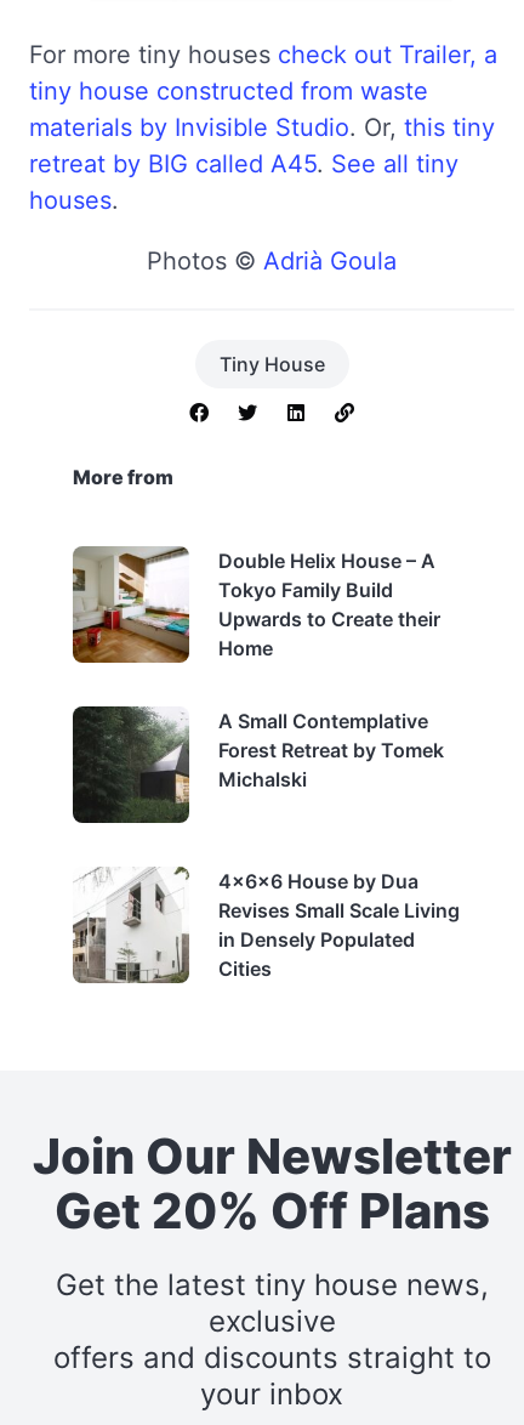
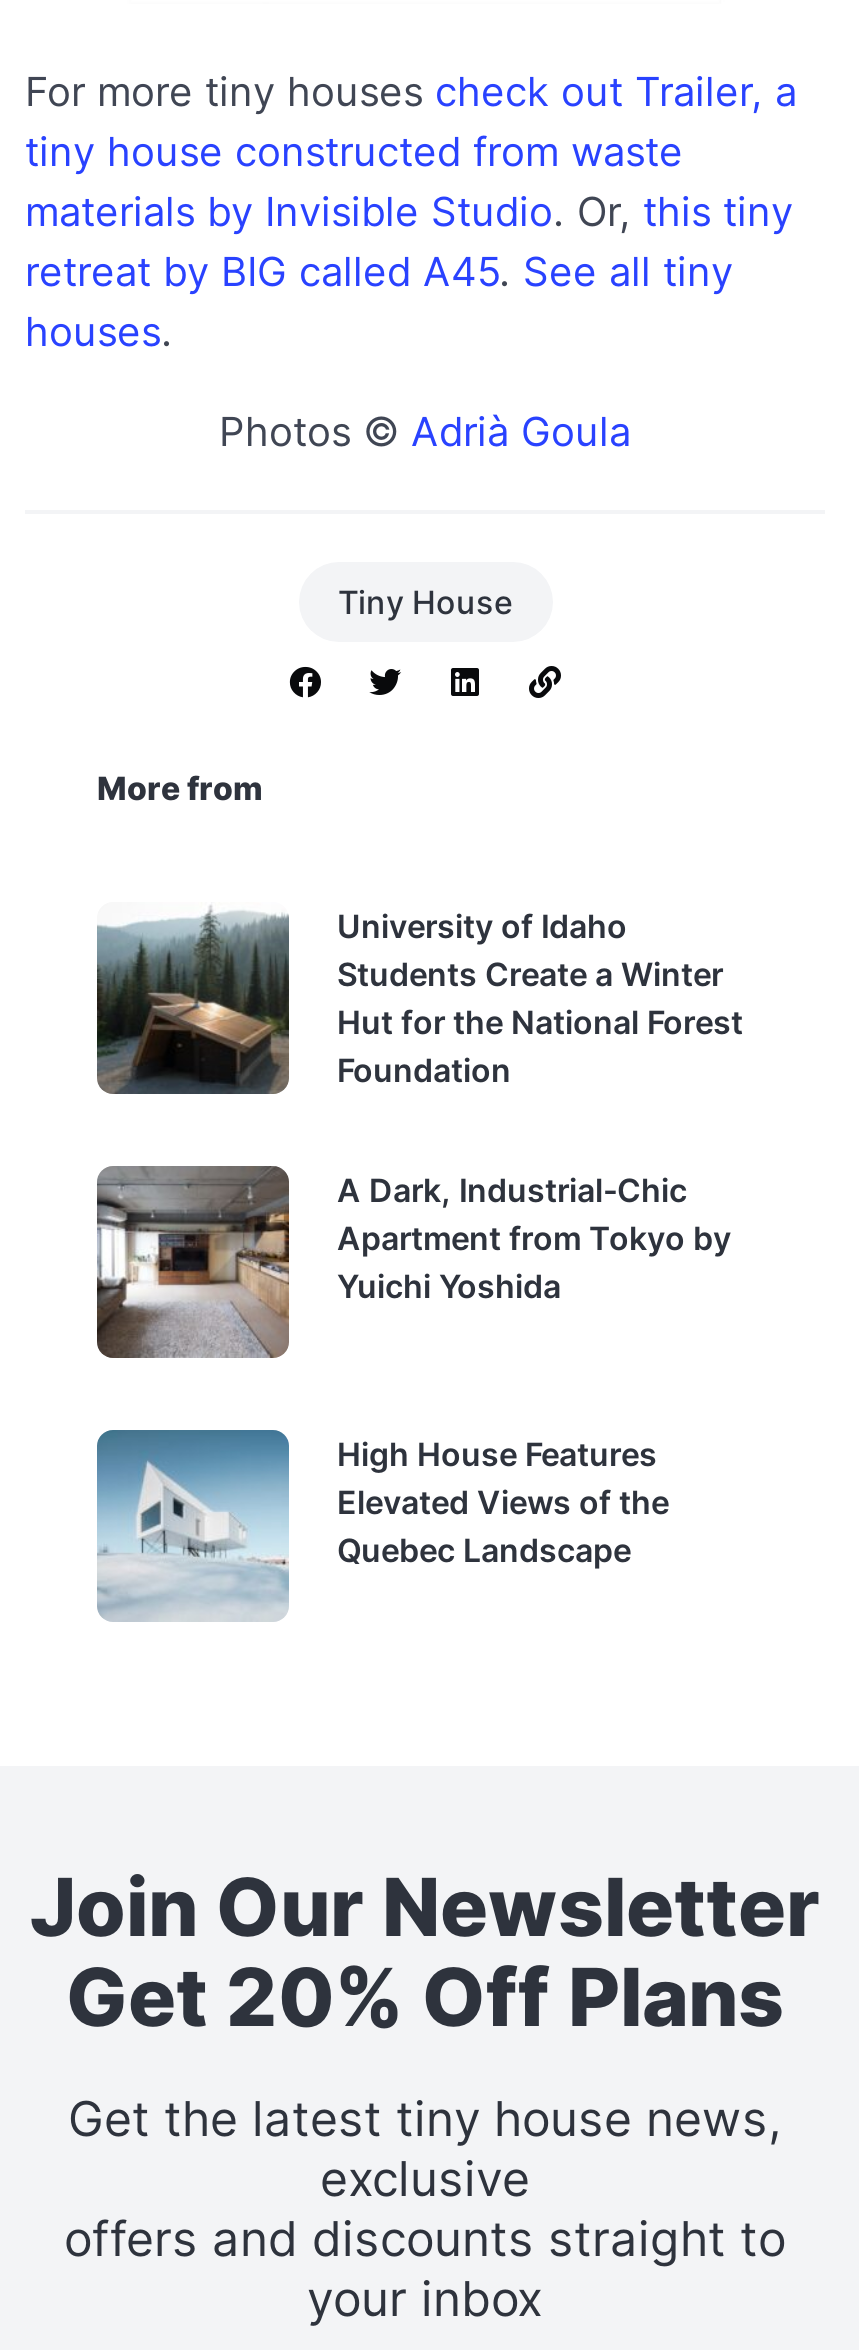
[72,545,440,664] [image] | Double Helix House – A | Tokyo Family Build | Upwards to Create their | Home -> [95,901,743,1097] [image] | University of Idaho | Students Create a Winter | Hut for the National Forest | Foundation
[72,706,444,823] [image] | A Small Contemplative | Forest Retreat by Tomek | Michalski -> [95,1165,731,1359] [image] | A Dark, Industrial-Chic | Apartment from Tokyo by | Yuichi Yoshida
[73,865,460,984] [image] | 4x6x6 House by Dua | Revises Small Scale Living | in Densely Populated | Cities -> [95,1427,669,1621] [image] | High House Features | Elevated Views of the | Quebec Landscape

